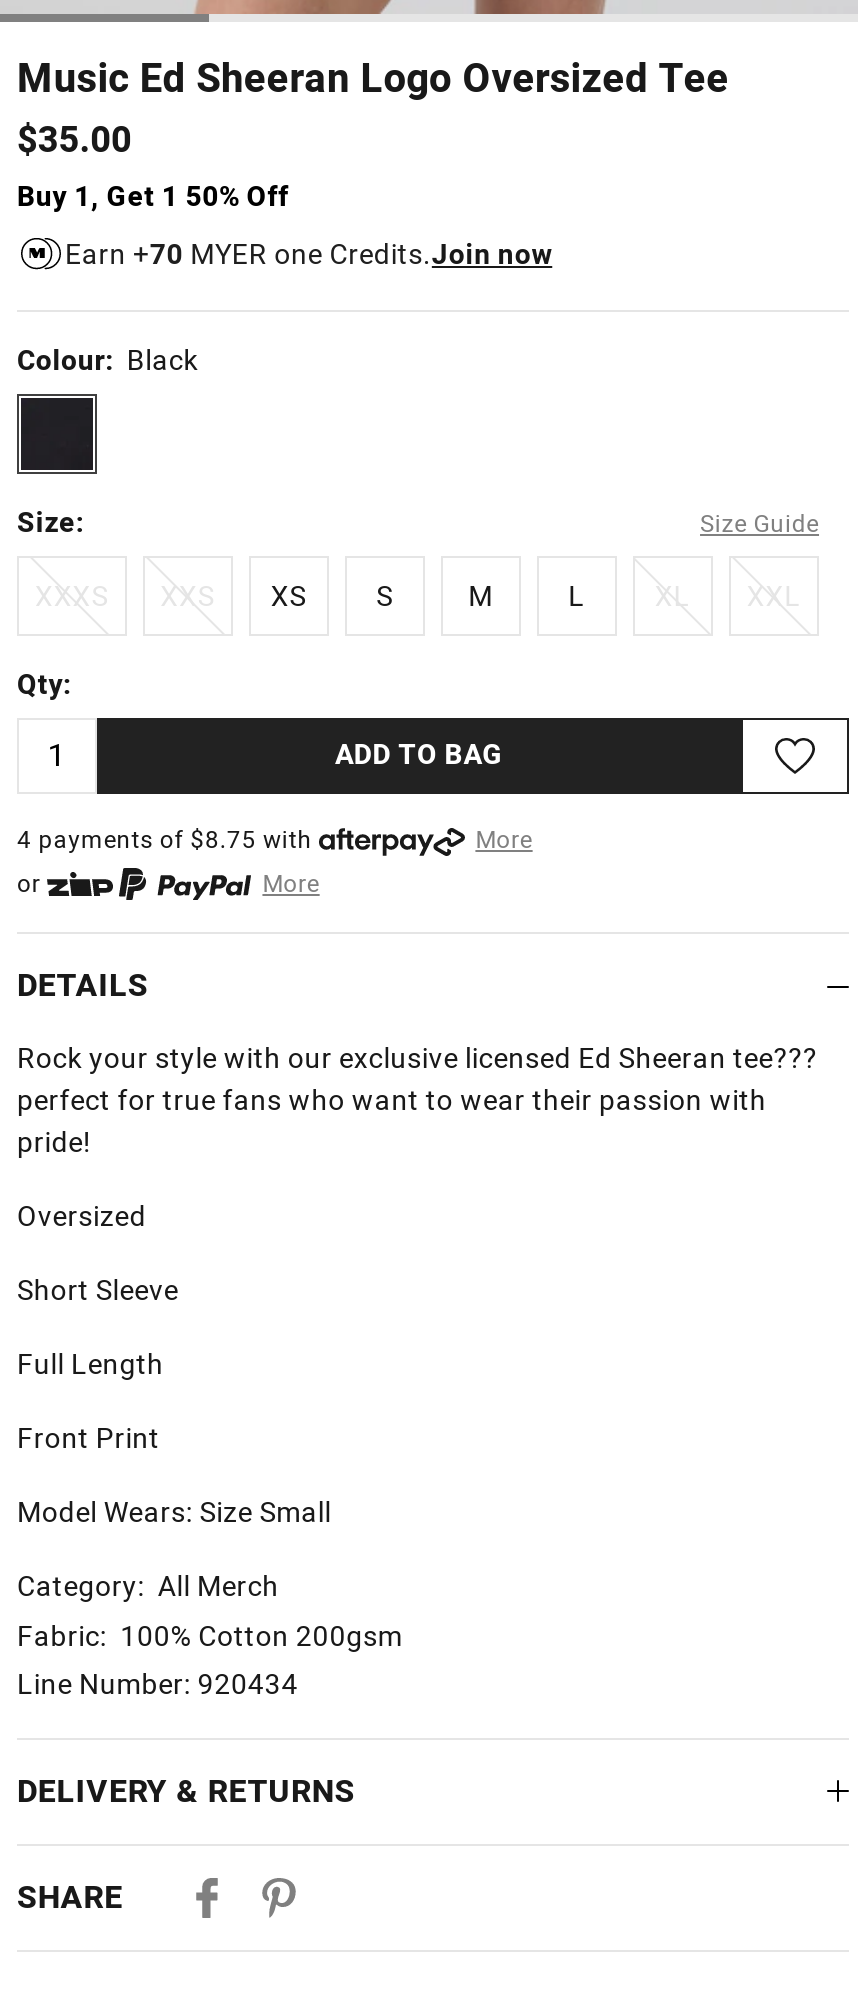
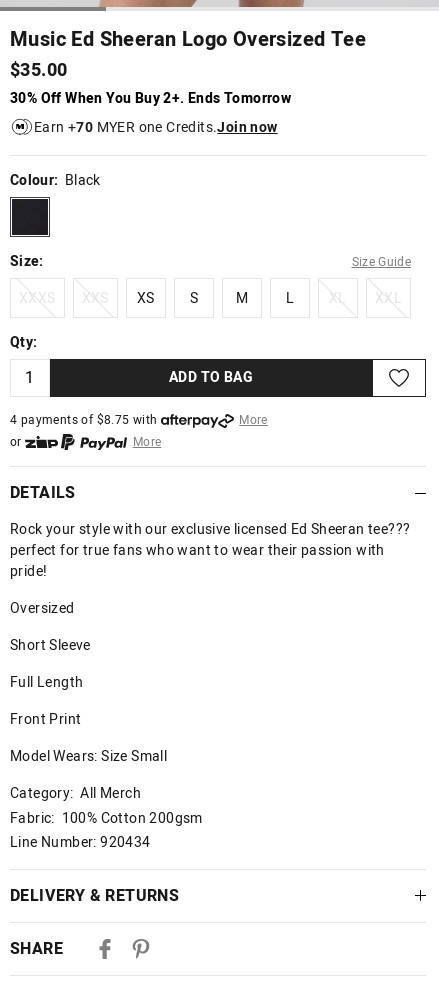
[17,177,289,219] Buy 1, Get 1 50% Off -> [10,88,291,109] 30% Off When You Buy 2+. Ends Tomorrow

